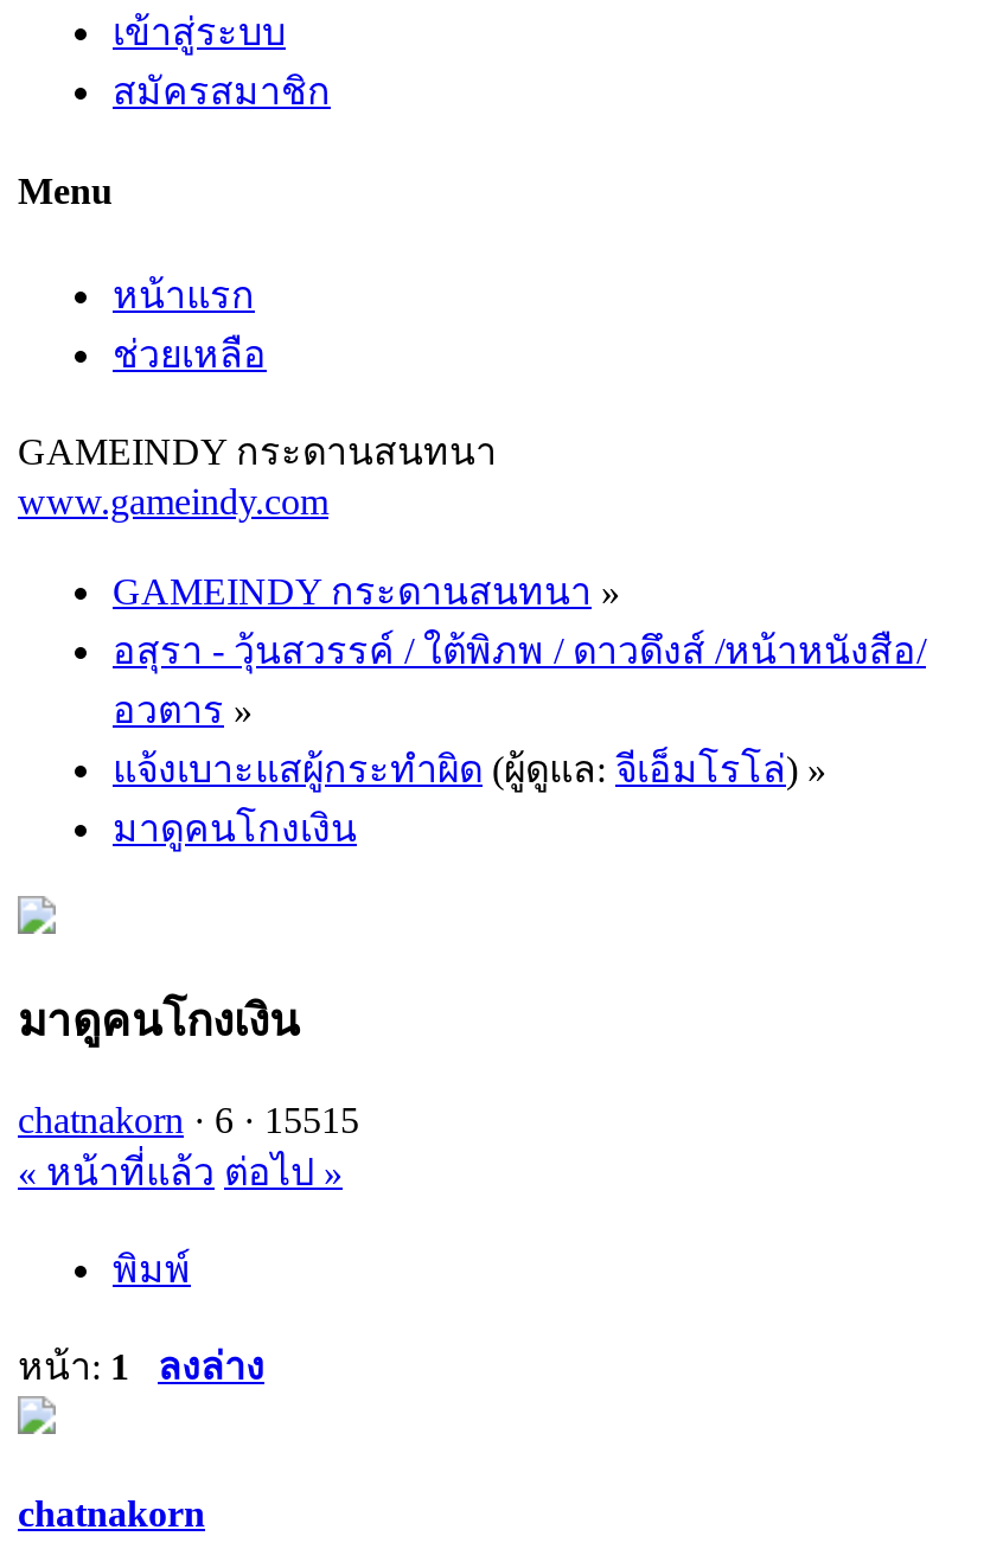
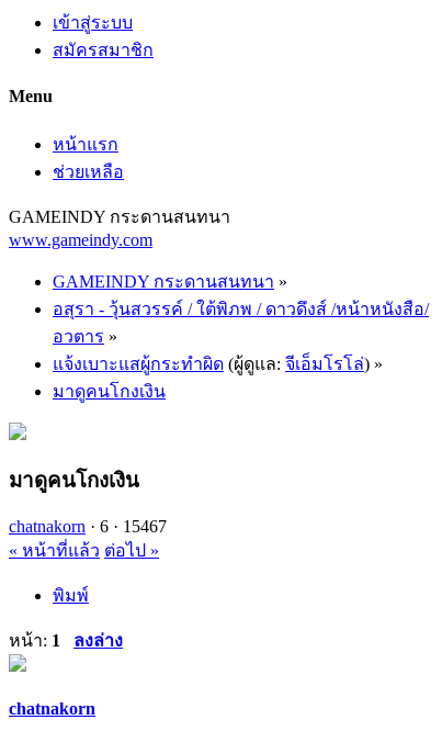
[18,1100,359,1140] chatnakorn · 6 · 15515 -> [9,517,167,536] chatnakorn · 6 · 15467

